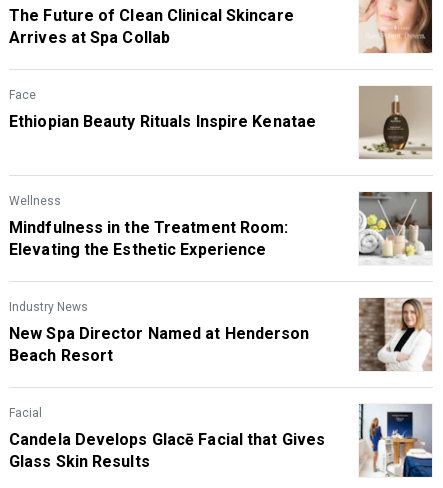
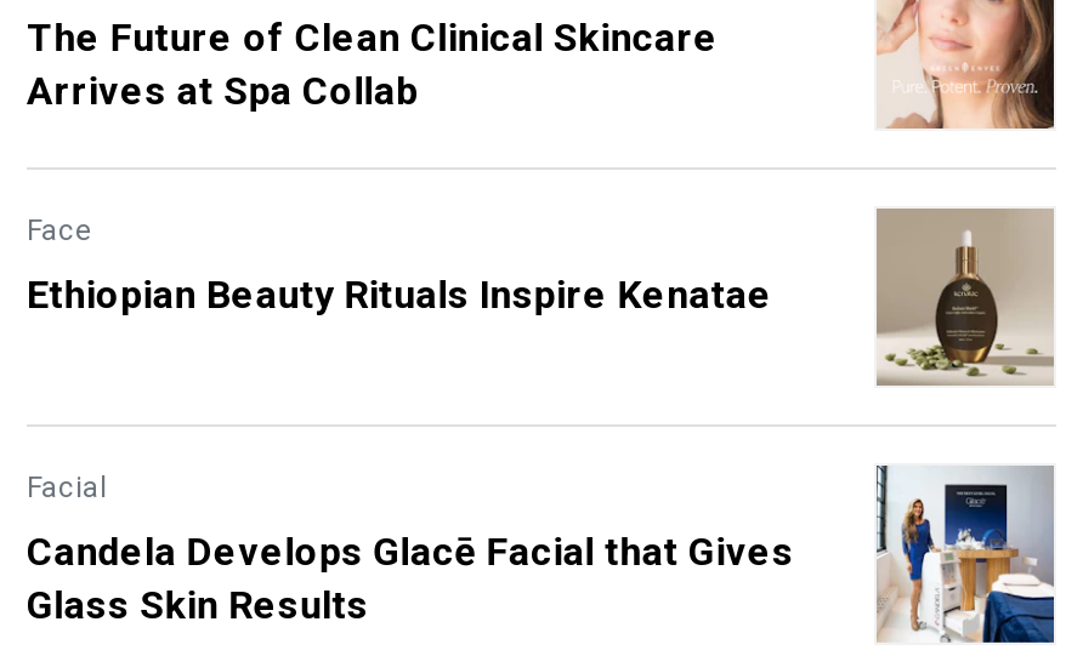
[9,194,309,365] Wellness | Mindfulness in the Treatment Room: | Elevating the Esthetic Experience | Industry News | New Spa Director Named at Henderson | Beach Resort -> none
[359,191,432,265] [image] -> none
[358,298,431,371] [image] -> none

